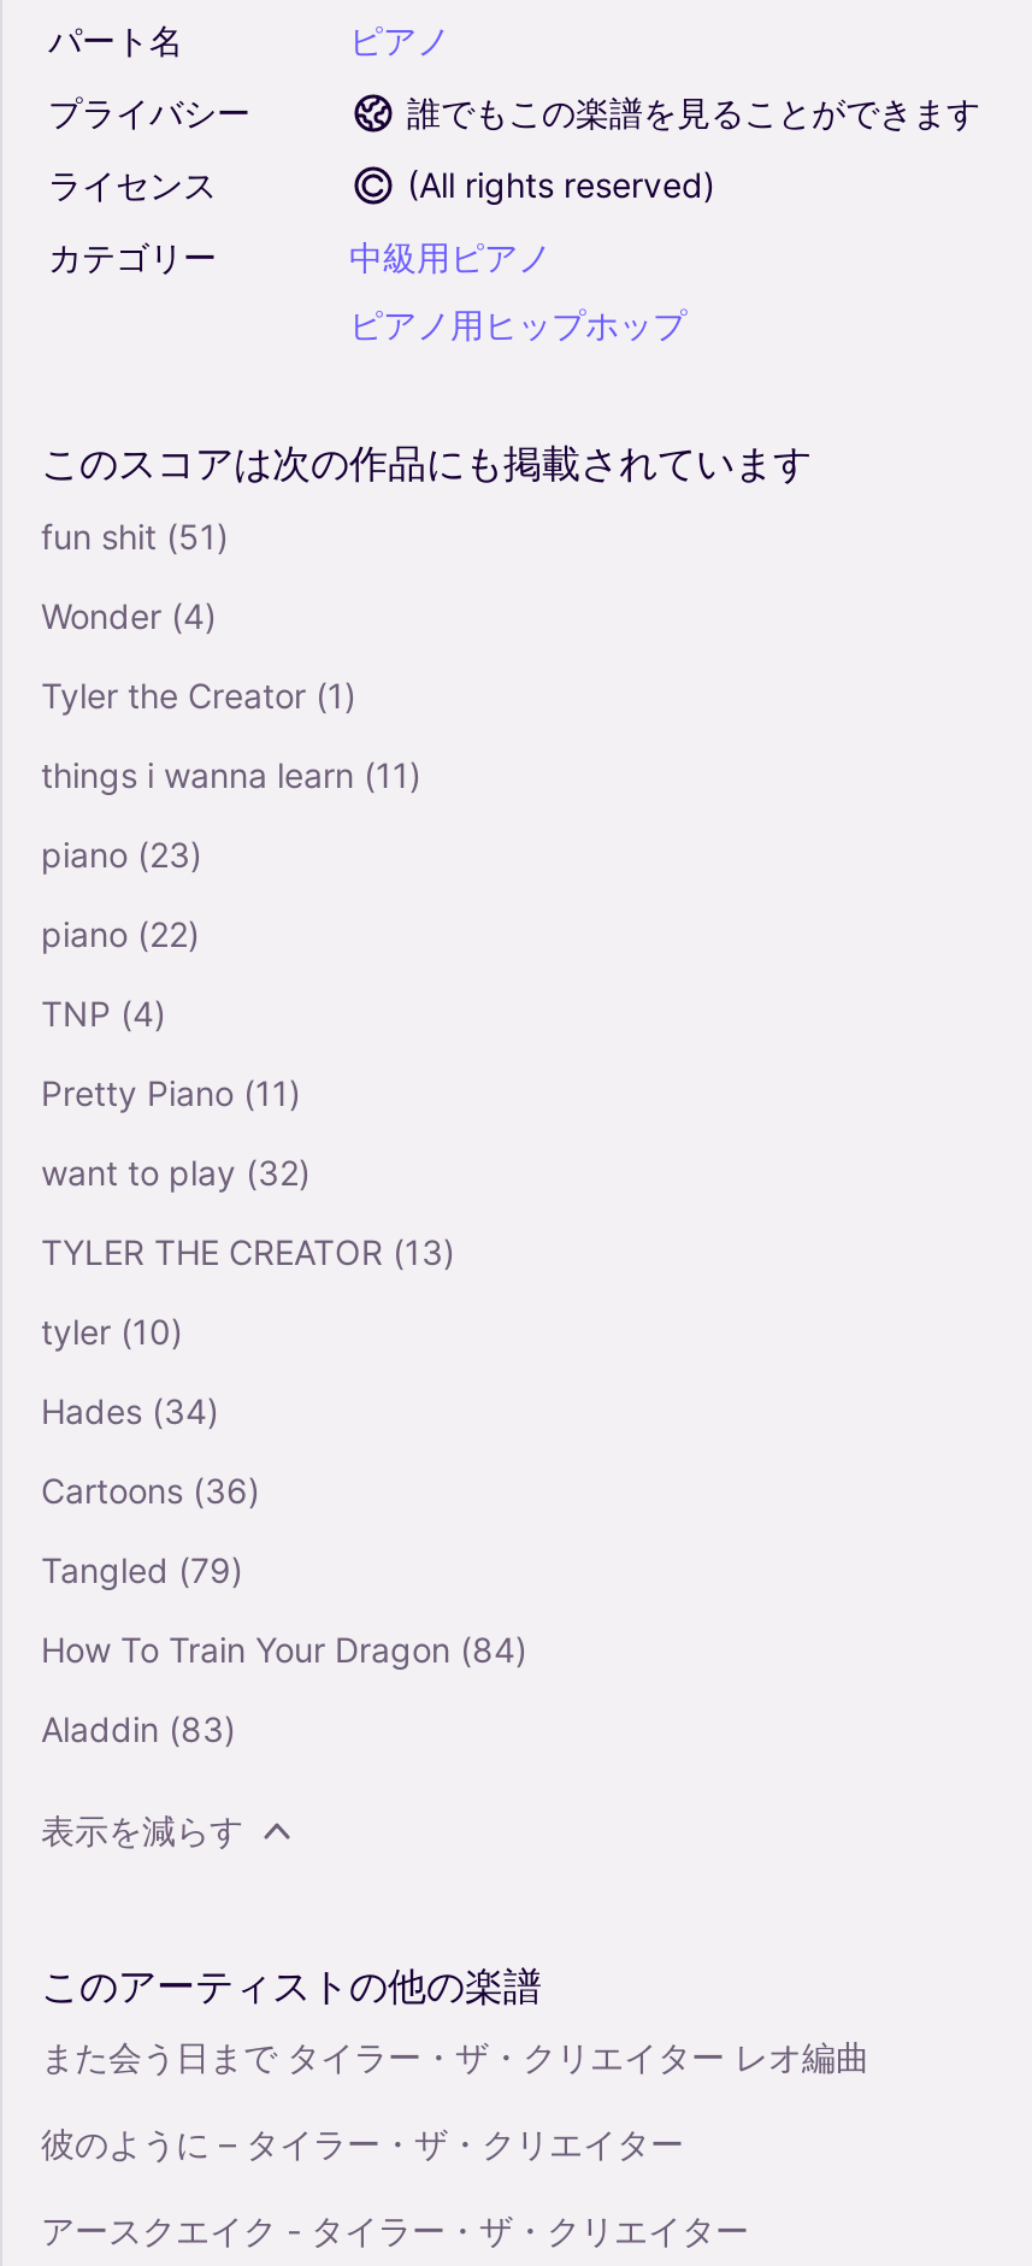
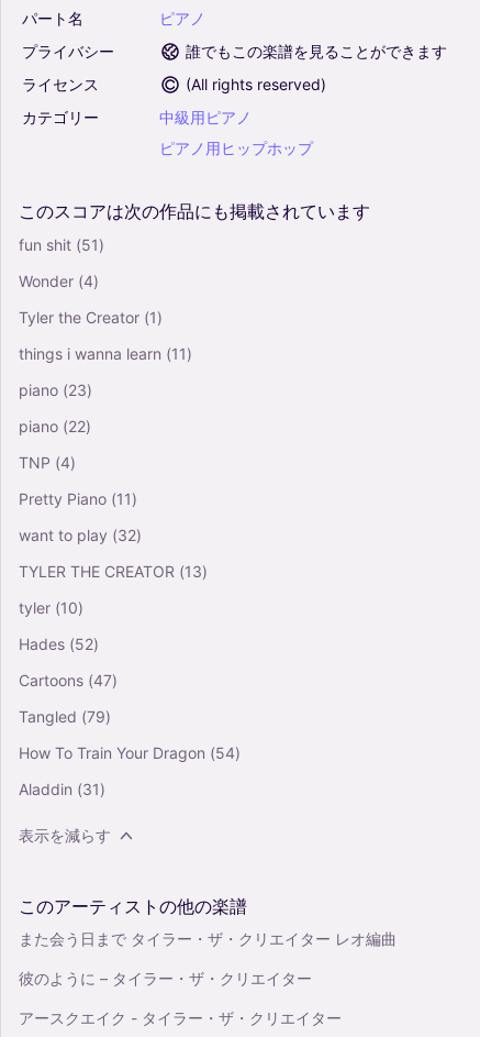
[41,1390,219,1431] Hades (34) -> [19,634,99,653] Hades (52)
[41,1469,260,1510] Cartoons (36) -> [19,671,118,689] Cartoons (47)
[41,1628,527,1669] How To Train Your Dragon (84) -> [19,743,241,762] How To Train Your Dragon (54)
[41,1708,236,1749] Aladdin (83) -> [19,779,105,798] Aladdin (31)

